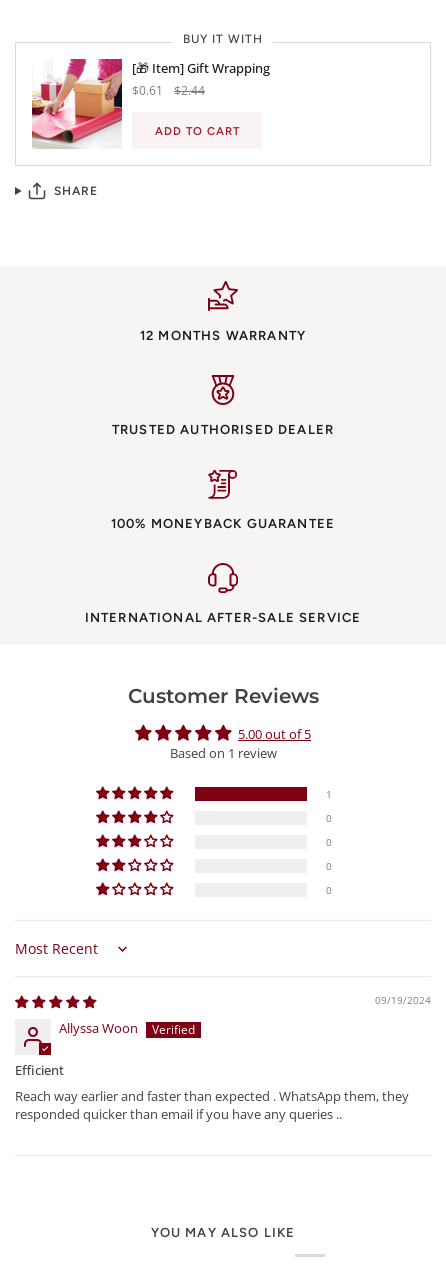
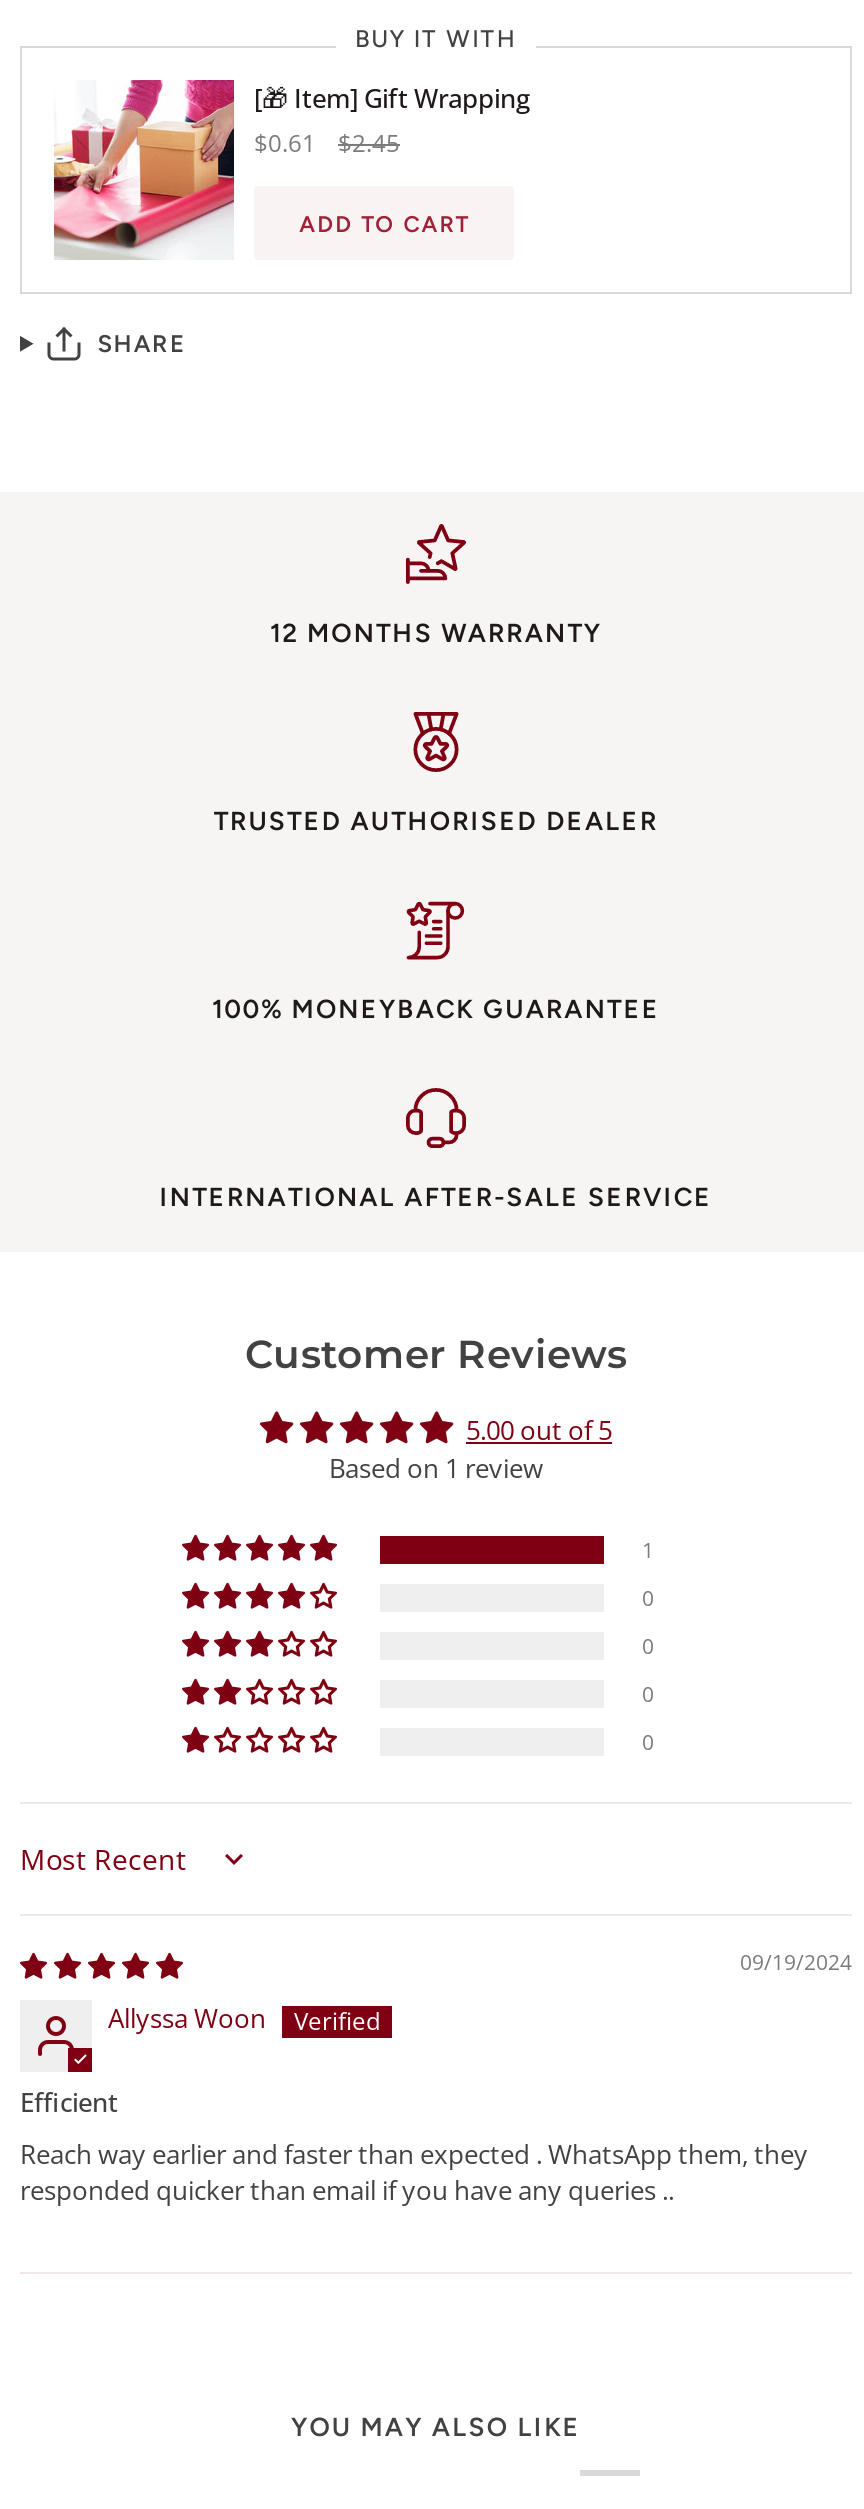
[132,82,205,99] $0.61 $2.44 -> [254,126,400,160] $0.61 $2.45

